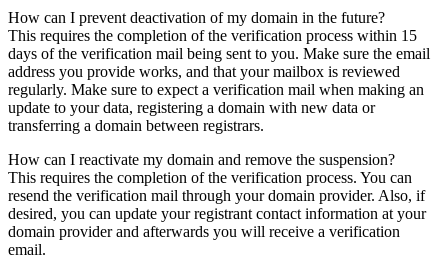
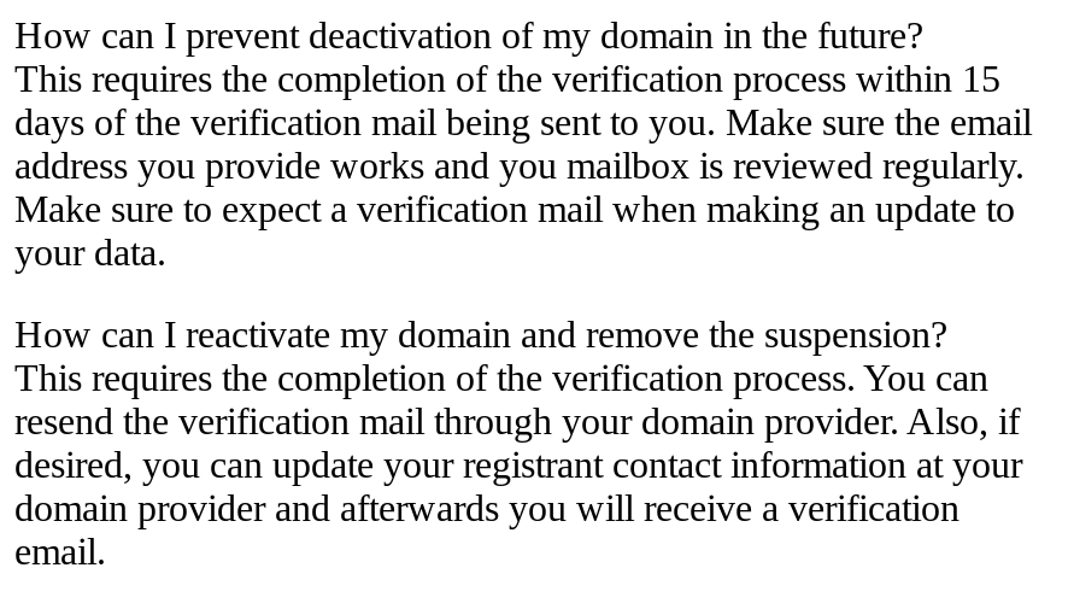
[8,63,424,134] address you provide works, and that your mailbox is reviewed | regularly. Make sure to expect a verification mail when making an | update to your data, registering a domain with new data or | transferring a domain between registrars. -> [14,146,1025,274] address you provide works and you mailbox is reviewed regularly. | Make sure to expect a verification mail when making an update to | your data.

